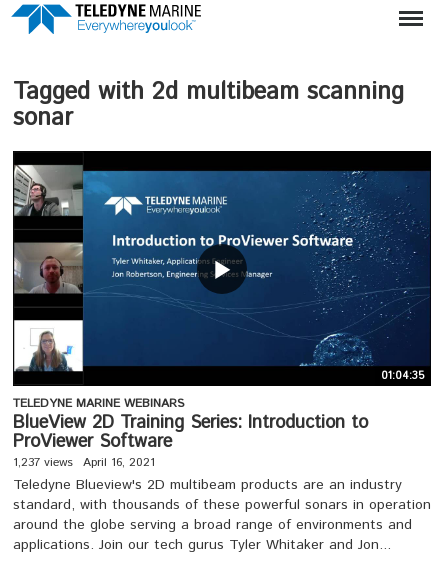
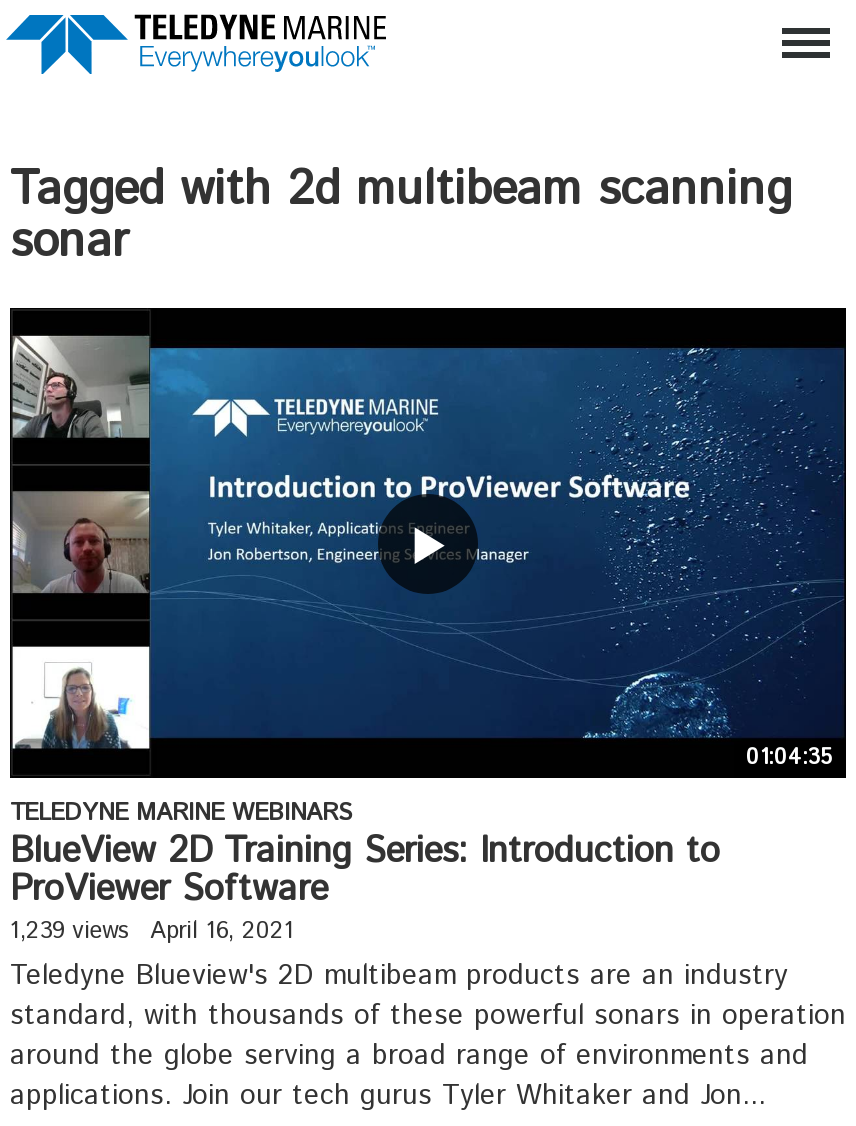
[13,454,155,471] 1,237 views April 16, 2021 -> [10,914,294,948] 1,239 views April 16, 2021

